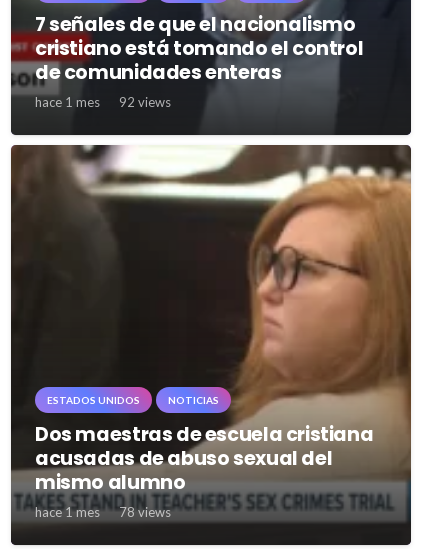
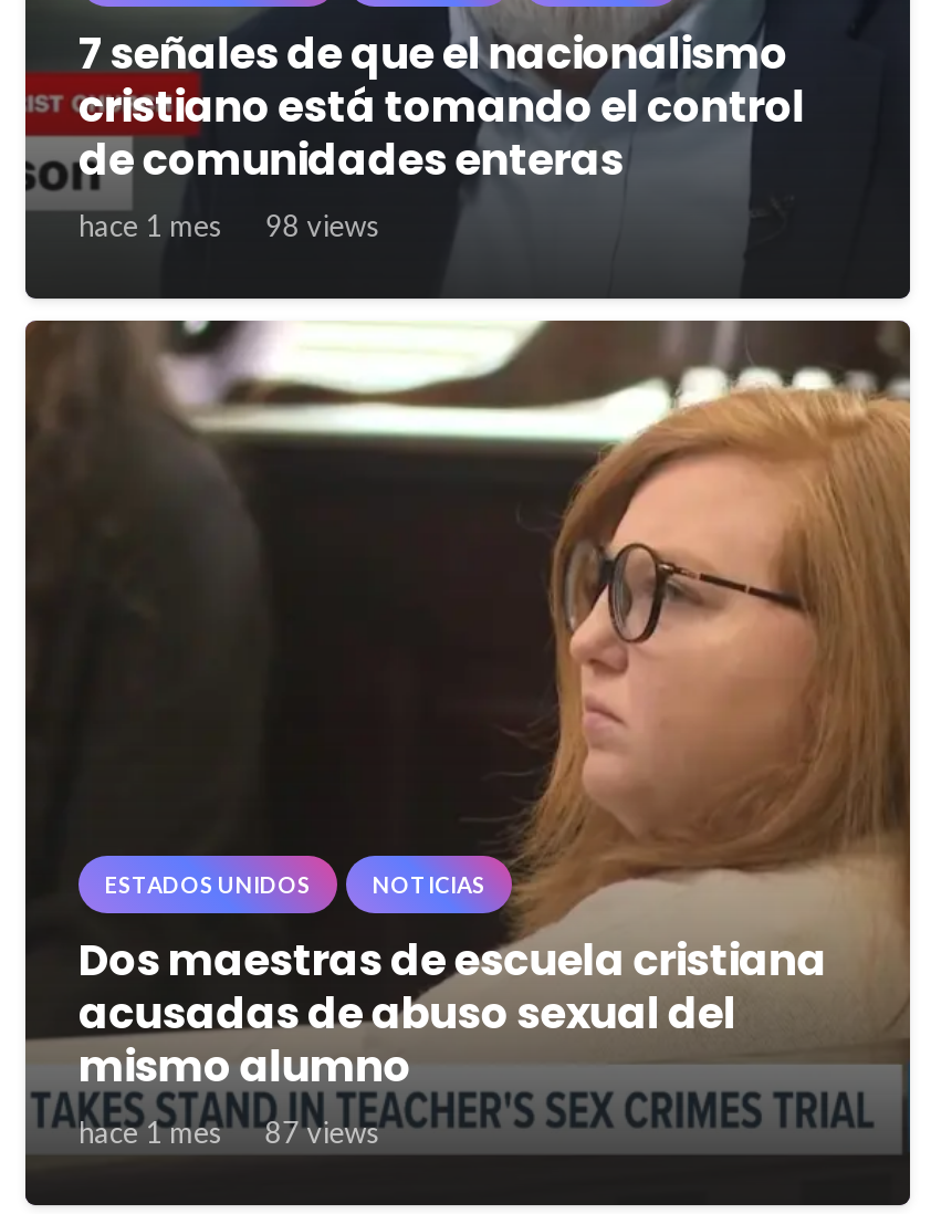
[35,94,171,110] hace 1 mes 92 views -> [79,208,380,243] hace 1 mes 98 views
[35,504,171,520] hace 1 mes 78 views -> [79,1115,380,1150] hace 1 mes 87 views

